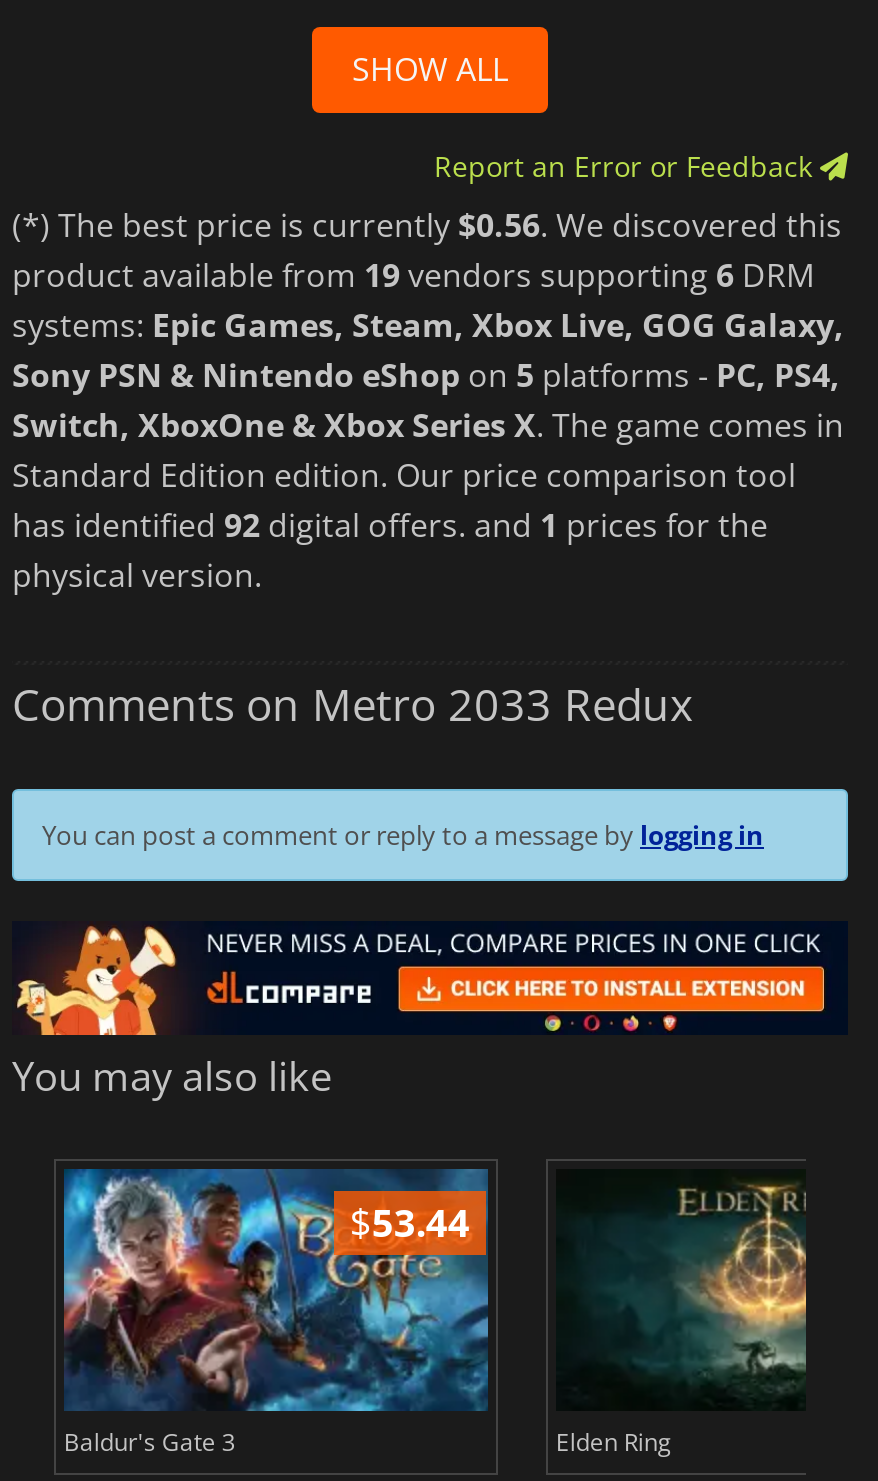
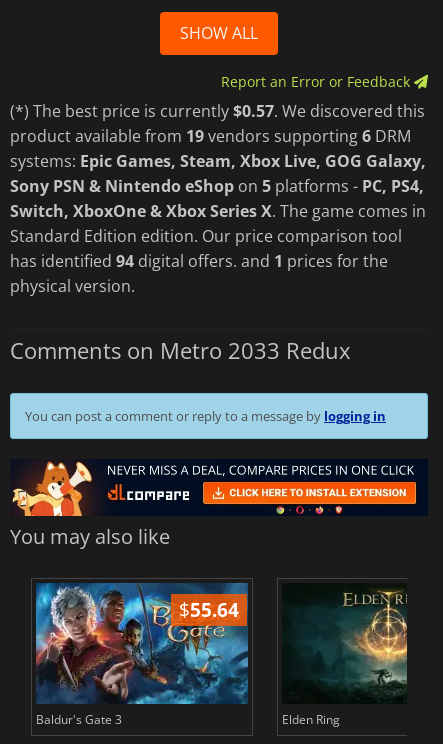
[12,202,842,246] (*) The best price is currently $0.56. We discovered this -> [10,99,425,121] (*) The best price is currently $0.57. We discovered this
[12,502,768,546] has identified 92 digital offers. and 1 prices for the -> [10,249,388,271] has identified 94 digital offers. and 1 prices for the
[350,1195,470,1249] $53.44 -> [179,596,239,623] $55.64

